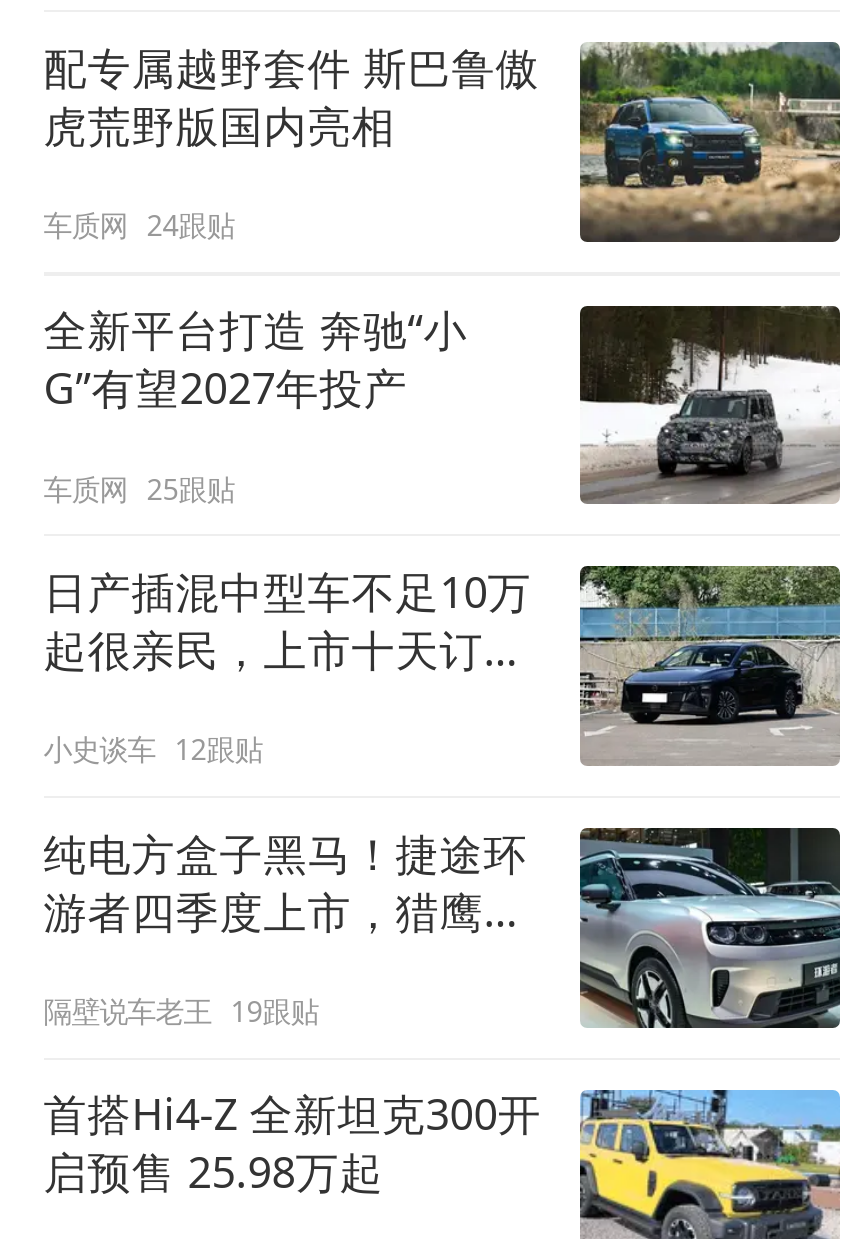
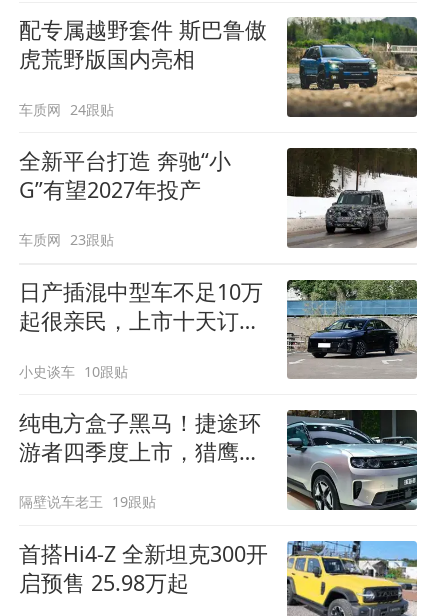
[43,469,235,507] 车质网 25跟贴 -> [19,230,114,249] 车质网 23跟贴
[43,731,263,769] 小史谈车 12跟贴 -> [19,362,128,381] 小史谈车 10跟贴

